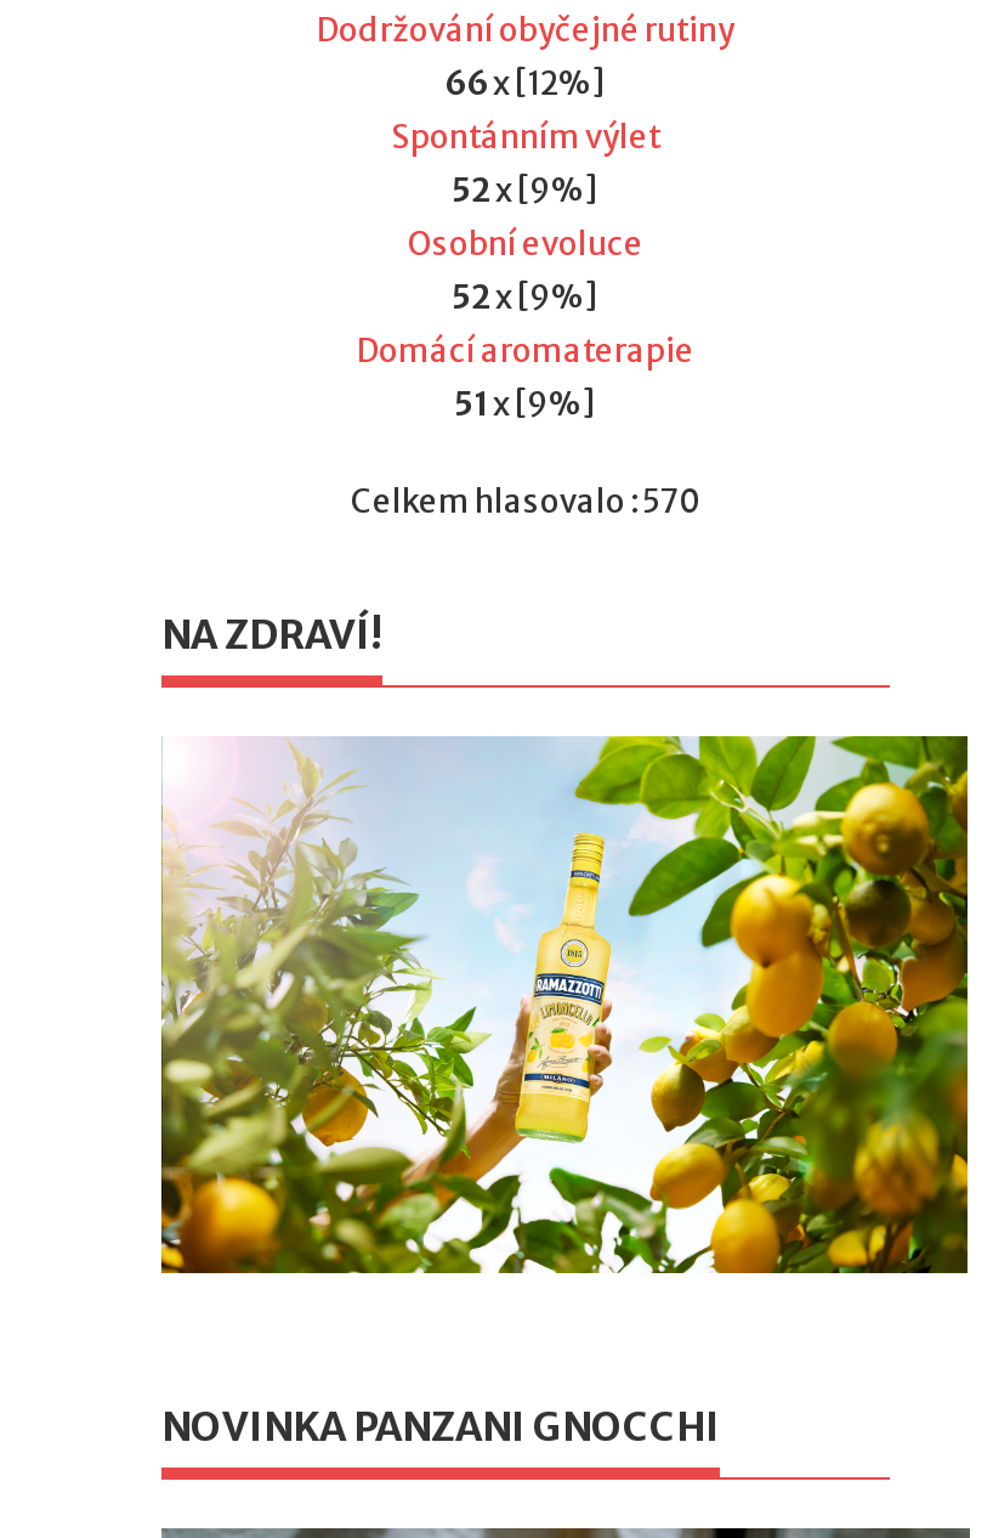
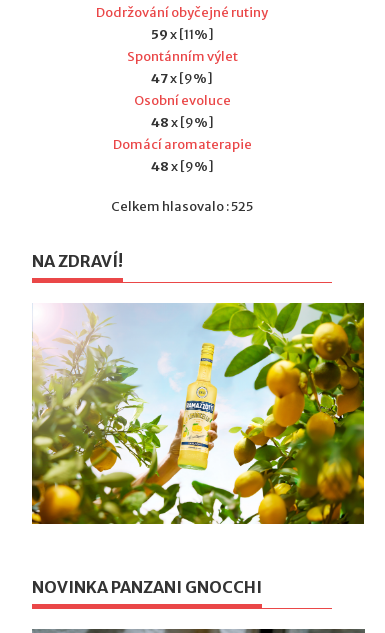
[444,62,607,104] 66x [12%] -> [150,26,213,43] 59x [11%]
[452,169,600,210] 52x [9%] -> [151,70,213,87] 47x [9%]
[452,276,600,317] 52x [9%] -> [150,114,213,131] 48x [9%]
[454,383,597,424] 51 x [9%] -> [150,158,213,175] 48 x [9%]
[351,480,700,521] Celkem hlasovalo : 570 -> [111,198,253,215] Celkem hlasovalo : 525

